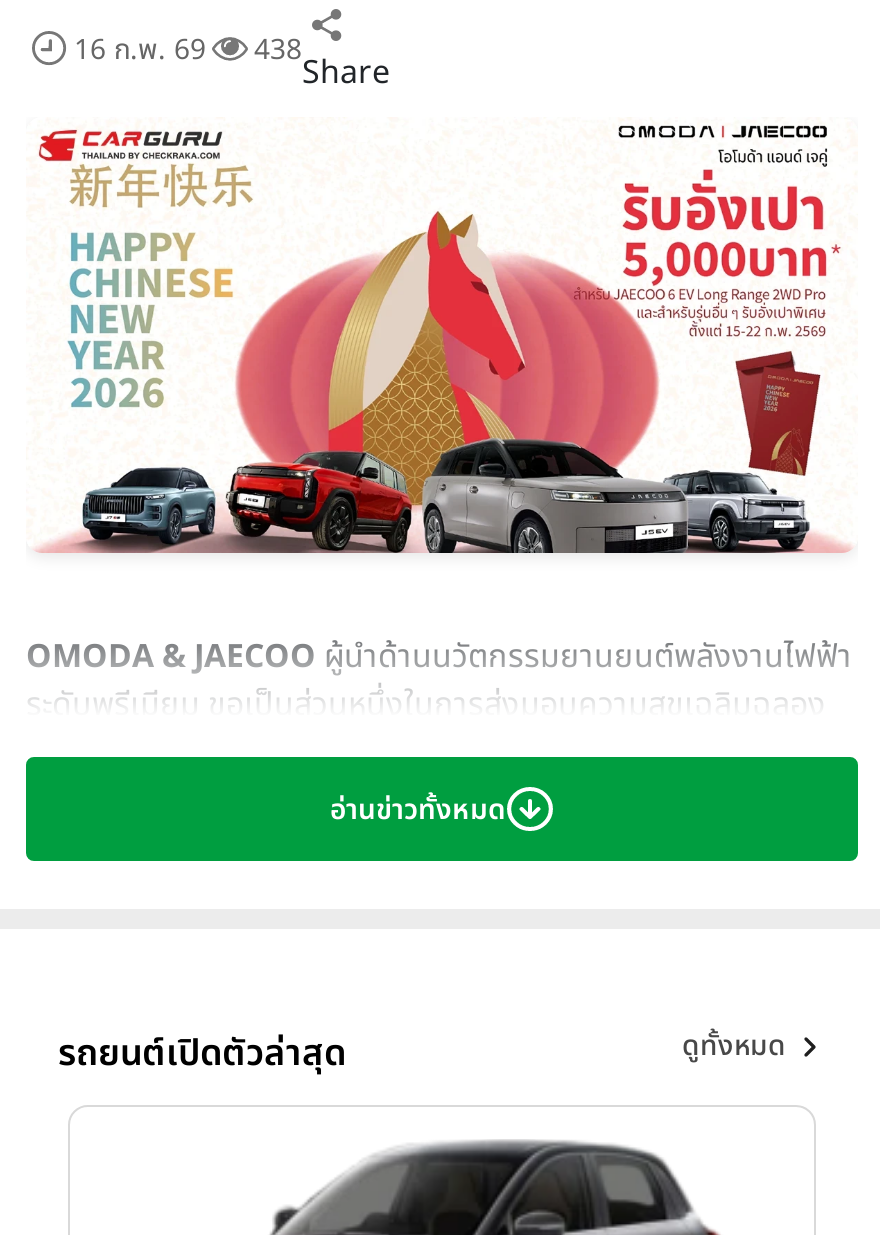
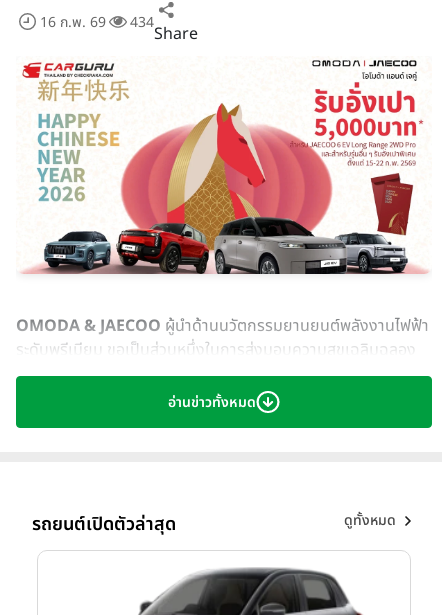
[74,28,390,97] 16 ก.พ. 69 438Share -> [40,11,198,46] 16 ก.พ. 69 434Share

